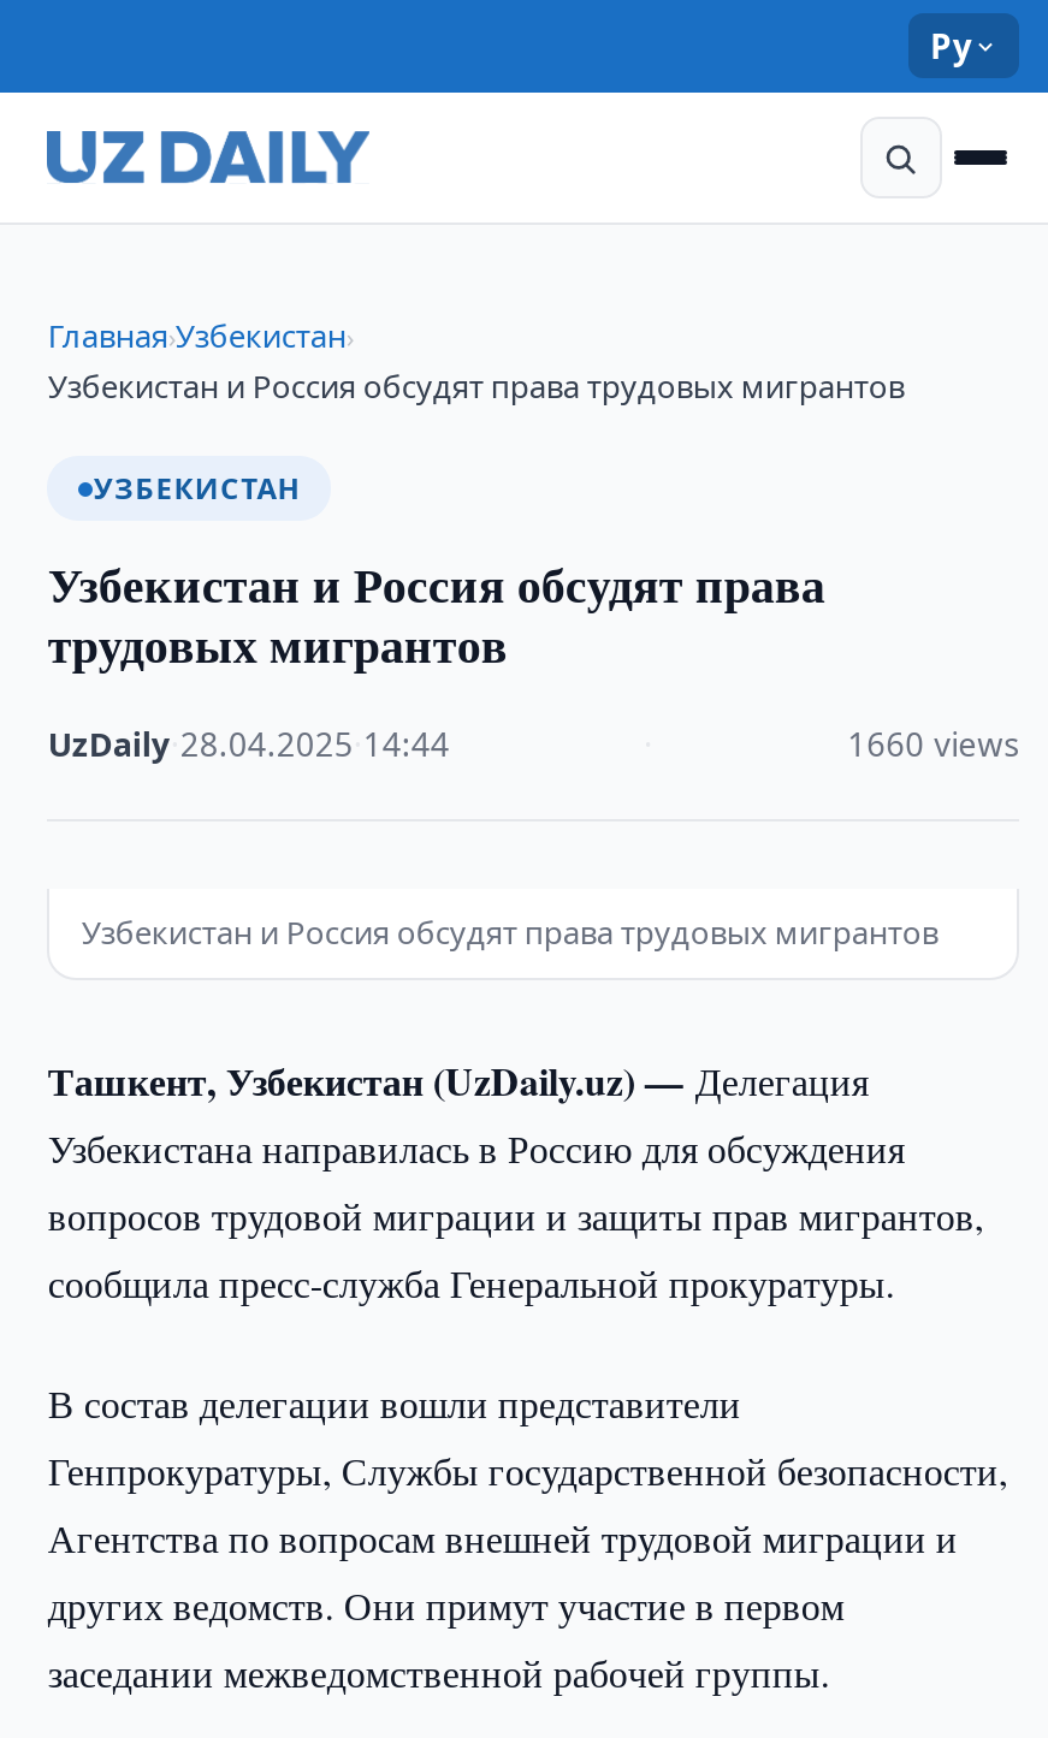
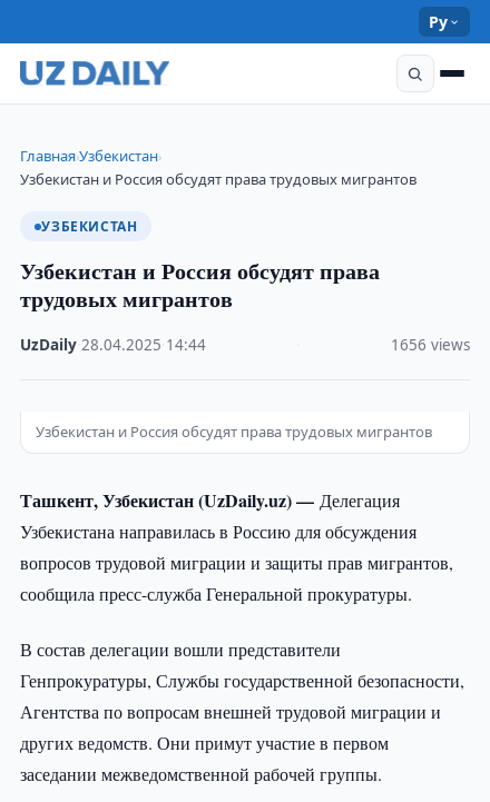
[847,723,1018,766] 1660 views -> [390,335,470,355] 1656 views

